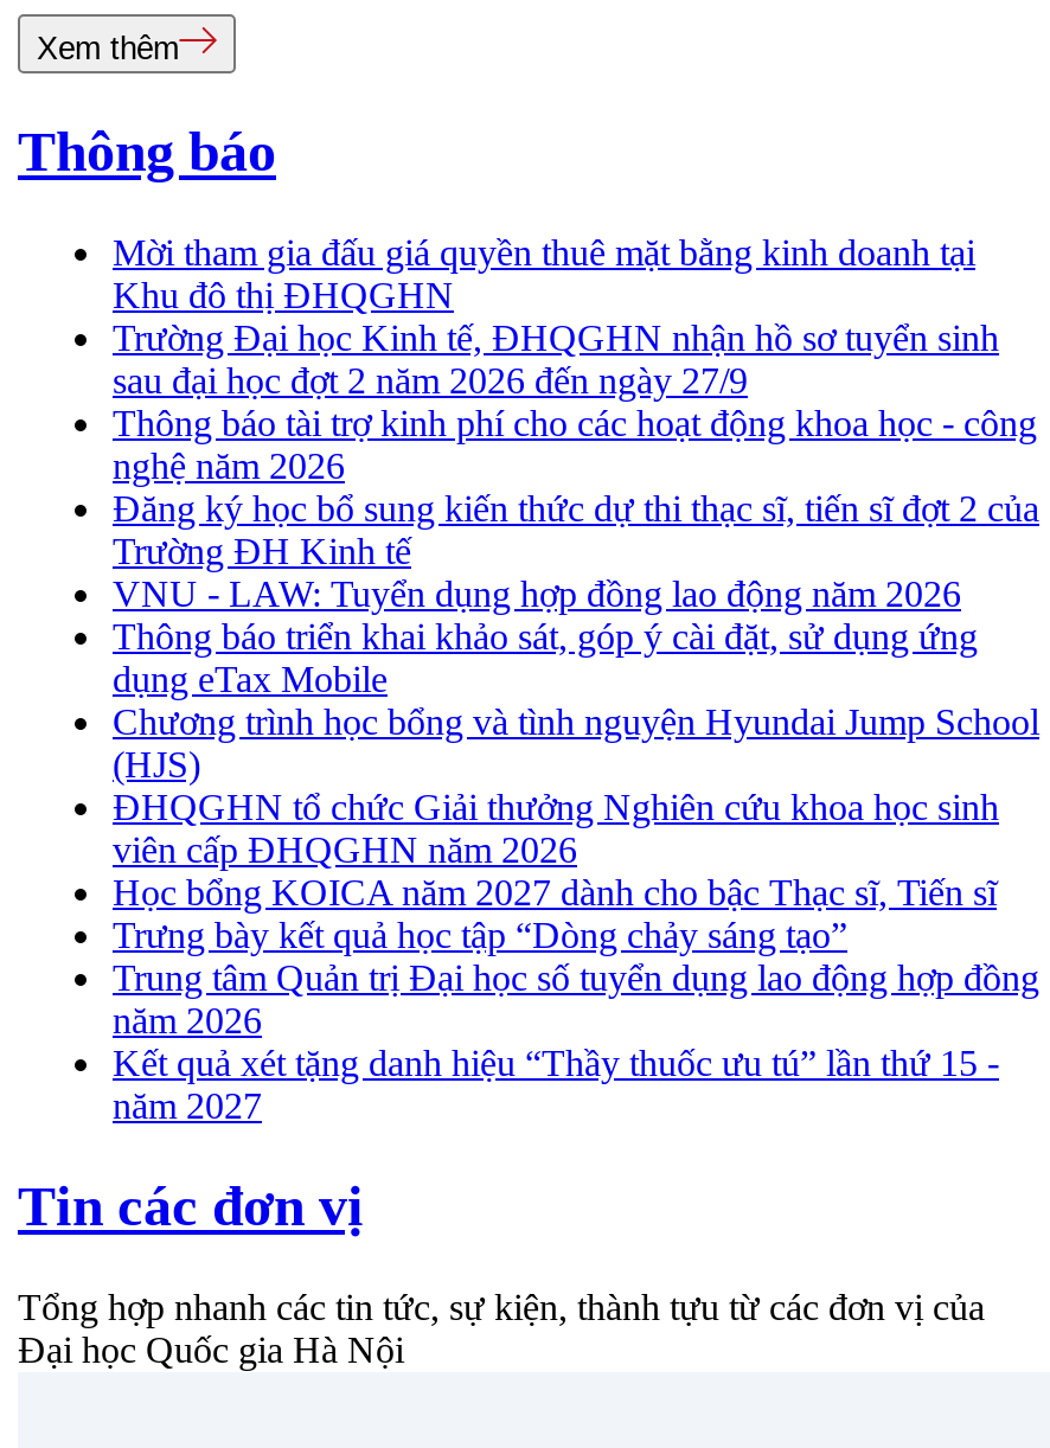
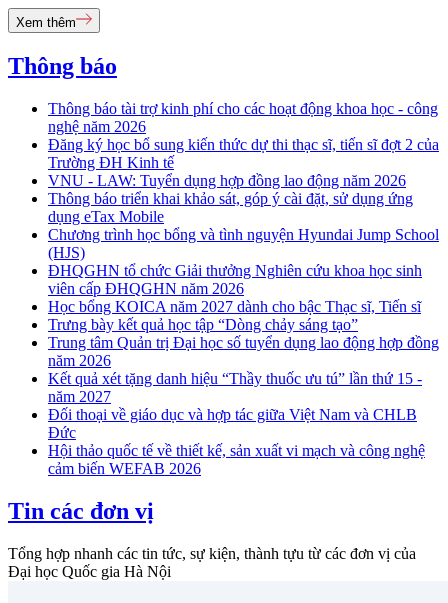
[113,233,999,401] Mời tham gia đấu giá quyền thuê mặt bằng kinh doanh tại | Khu đô thị ĐHQGHN | Trường Đại học Kinh tế, ĐHQGHN nhận hồ sơ tuyển sinh | sau đại học đợt 2 năm 2026 đến ngày 27/9 -> none
moved [113,403,1039,1126] -> [48,100,439,405]: Thông báo tài trợ kinh phí cho các hoạt động khoa học - công | nghệ năm 2026 | Đăng ký học bổ sung kiến thức dự thi thạc sĩ, tiến sĩ đợt 2 của | ... | Kết quả xét tặng danh hiệu “Thầy thuốc ưu tú” lần thứ 15 - | năm 2027
none -> [48,406,425,477] Đối thoại về giáo dục và hợp tác giữa Việt Nam và CHLB | Đức | Hội thảo quốc tế về thiết kế, sản xuất vi mạch và công nghệ | cảm biến WEFAB 2026

